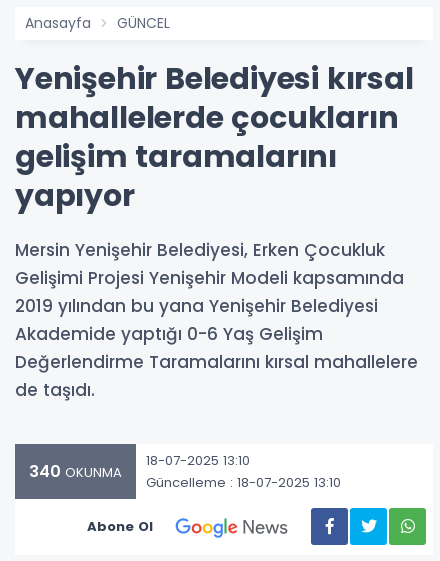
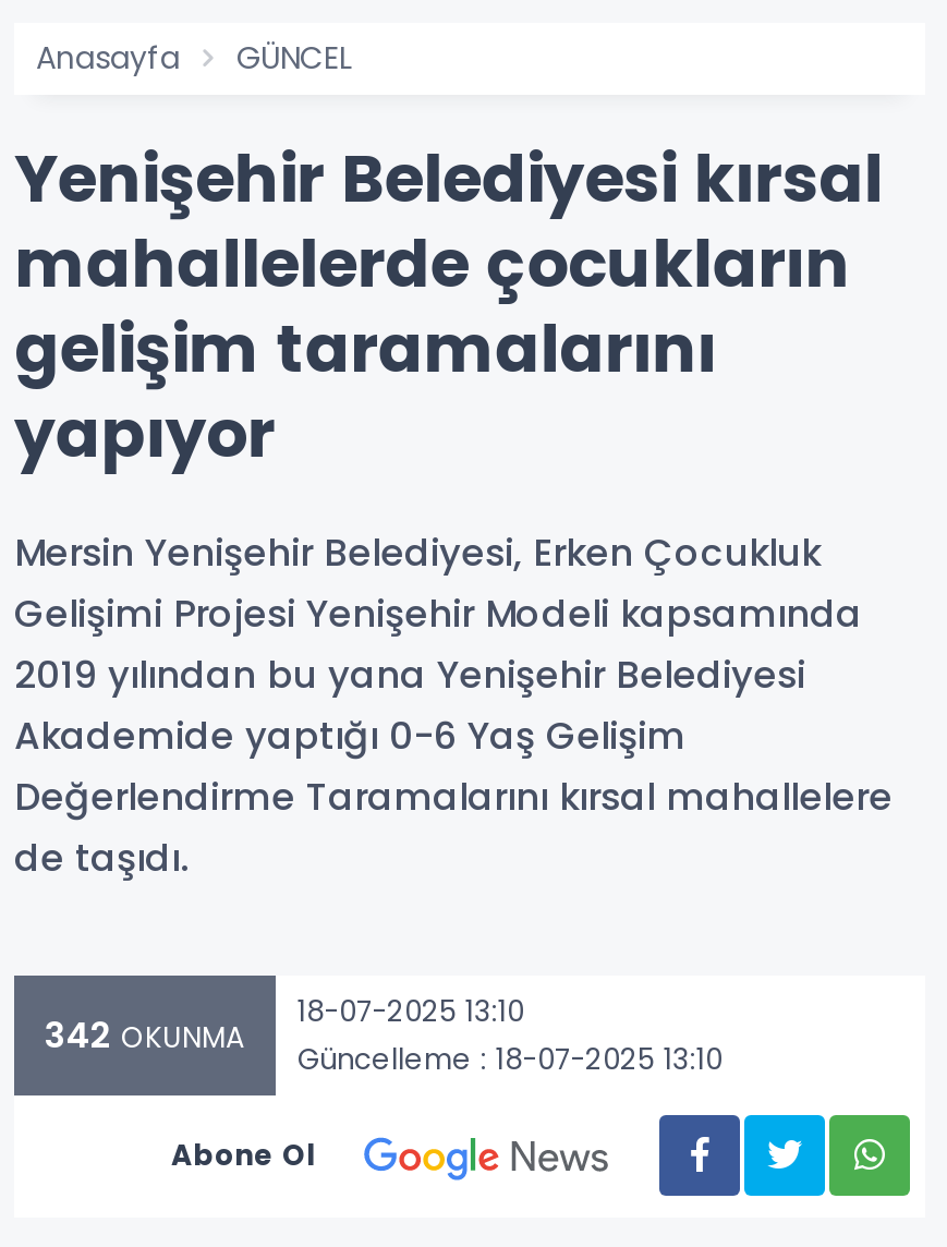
[29,450,341,491] 340 OKUNMA 18-07-2025 13:10 Güncelleme : 18-07-2025 13:10 -> [45,990,723,1079] 342 OKUNMA 18-07-2025 13:10 Güncelleme : 18-07-2025 13:10

